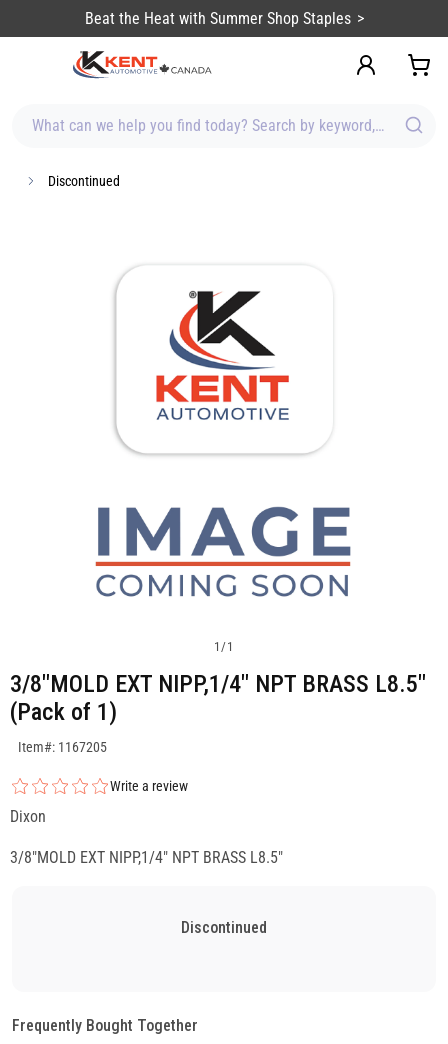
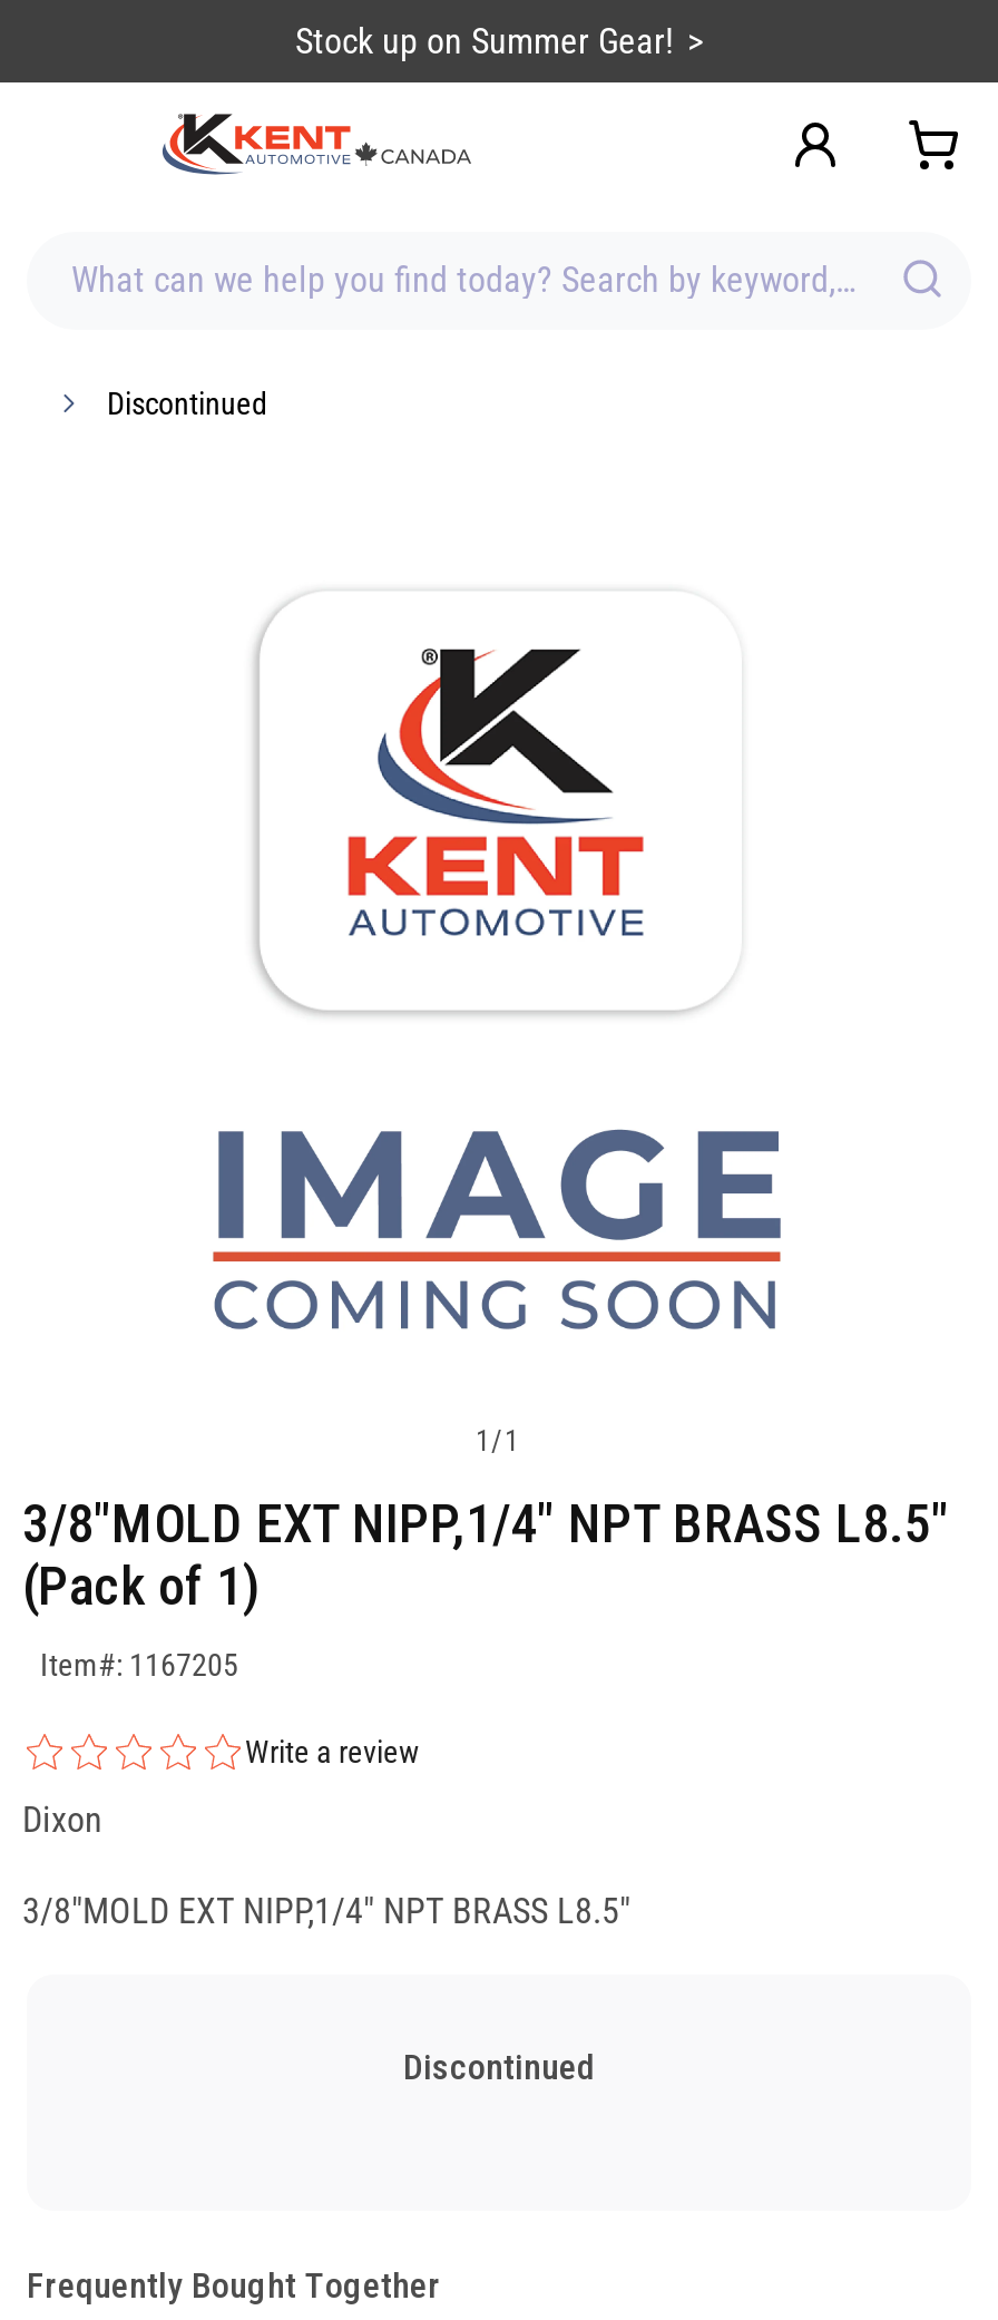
[84,9,350,28] Beat the Heat with Summer Shop Staples -> [295,20,674,62] Stock up on Summer Gear!

